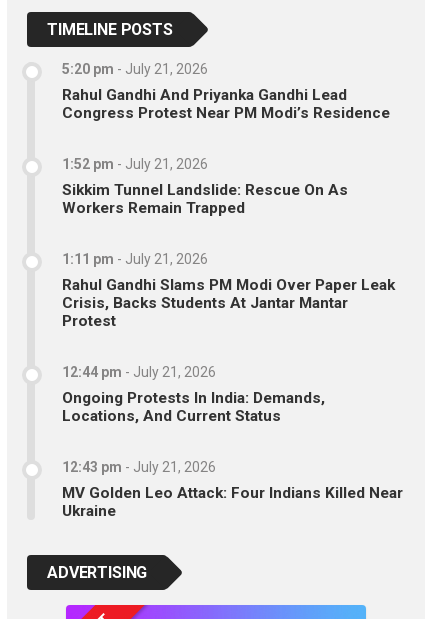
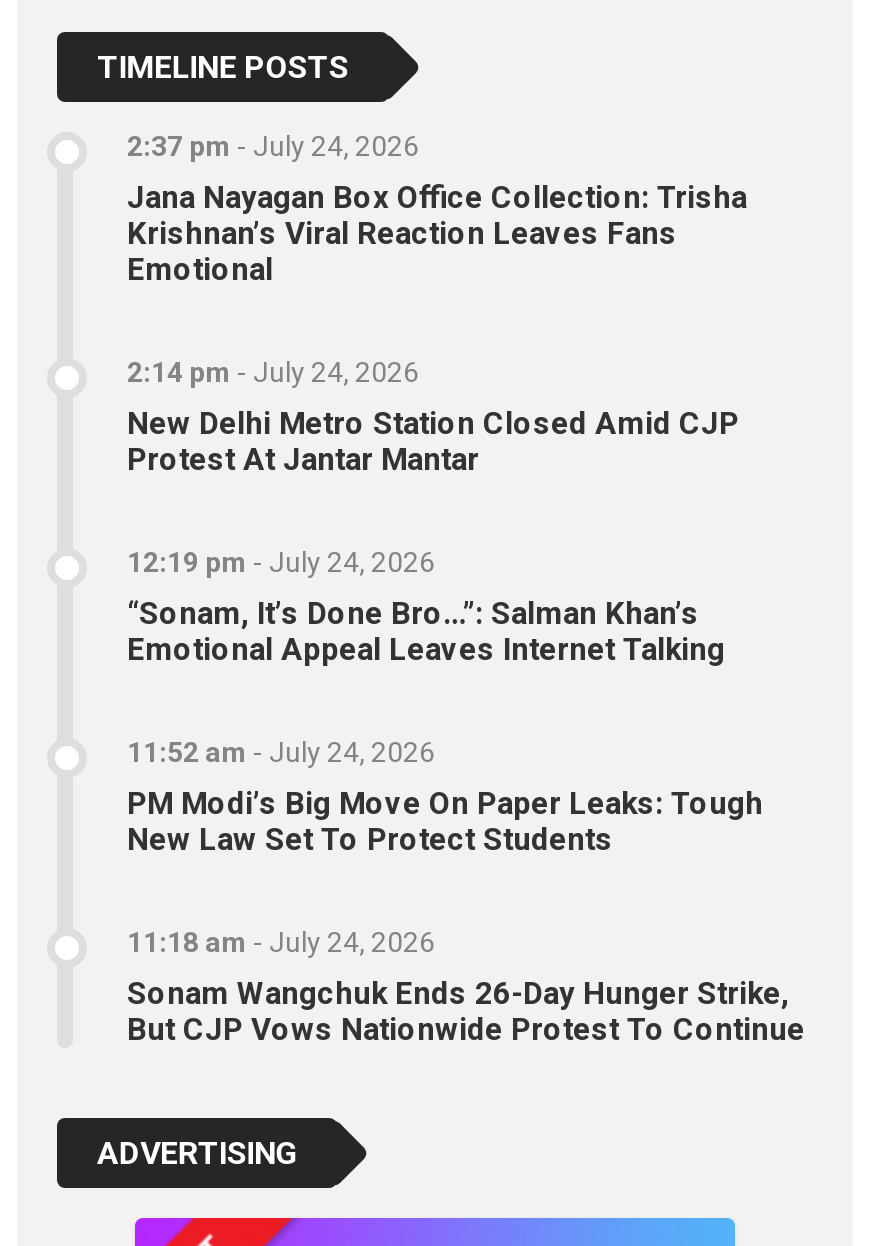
[62,61,208,77] 5:20 pm - July 21, 2026 -> [127,130,419,162] 2:37 pm - July 24, 2026
[62,86,390,122] Rahul Gandhi And Priyanka Gandhi Lead | Congress Protest Near PM Modi’s Residence -> [127,180,747,288] Jana Nayagan Box Office Collection: Trisha | Krishnan’s Viral Reaction Leaves Fans | Emotional
[62,156,208,172] 1:52 pm - July 21, 2026 -> [127,356,419,388] 2:14 pm - July 24, 2026
[62,181,348,217] Sikkim Tunnel Landslide: Rescue On As | Workers Remain Trapped -> [127,406,739,478] New Delhi Metro Station Closed Amid CJP | Protest At Jantar Mantar
[62,251,208,267] 1:11 pm - July 21, 2026 -> [127,546,435,578] 12:19 pm - July 24, 2026
[62,276,395,330] Rahul Gandhi Slams PM Modi Over Paper Leak | Crisis, Backs Students At Jantar Mantar | Protest -> [127,596,725,668] “Sonam, It’s Done Bro…”: Salman Khan’s | Emotional Appeal Leaves Internet Talking
[62,364,216,380] 12:44 pm - July 21, 2026 -> [127,736,435,768] 11:52 am - July 24, 2026
[62,389,325,425] Ongoing Protests In India: Demands, | Locations, And Current Status -> [127,786,763,858] PM Modi’s Big Move On Paper Leaks: Tough | New Law Set To Protect Students
[62,459,216,475] 12:43 pm - July 21, 2026 -> [127,926,435,958] 11:18 am - July 24, 2026
[62,484,403,520] MV Golden Leo Attack: Four Indians Killed Near | Ukraine -> [127,976,805,1048] Sonam Wangchuk Ends 26-Day Hunger Strike, | But CJP Vows Nationwide Protest To Continue

